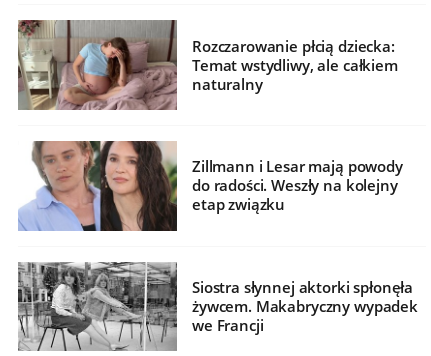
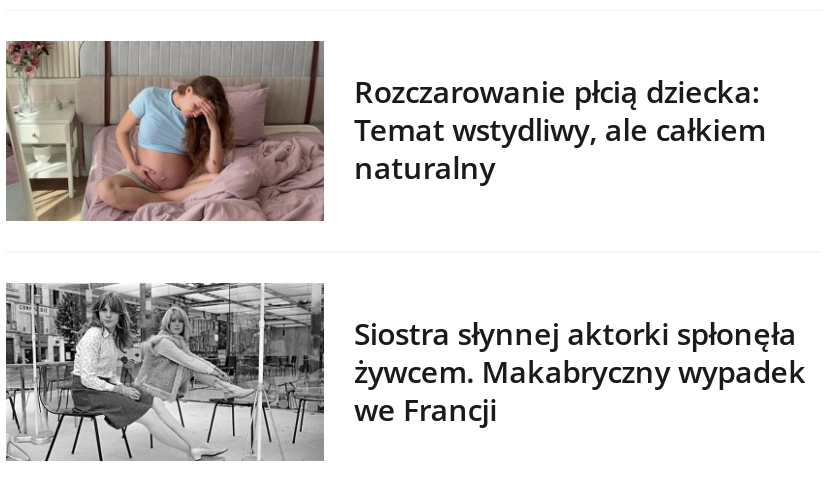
[18,141,403,232] [image] | Zillmann i Lesar mają powody | do radości. Weszły na kolejny | etap związku -> none

